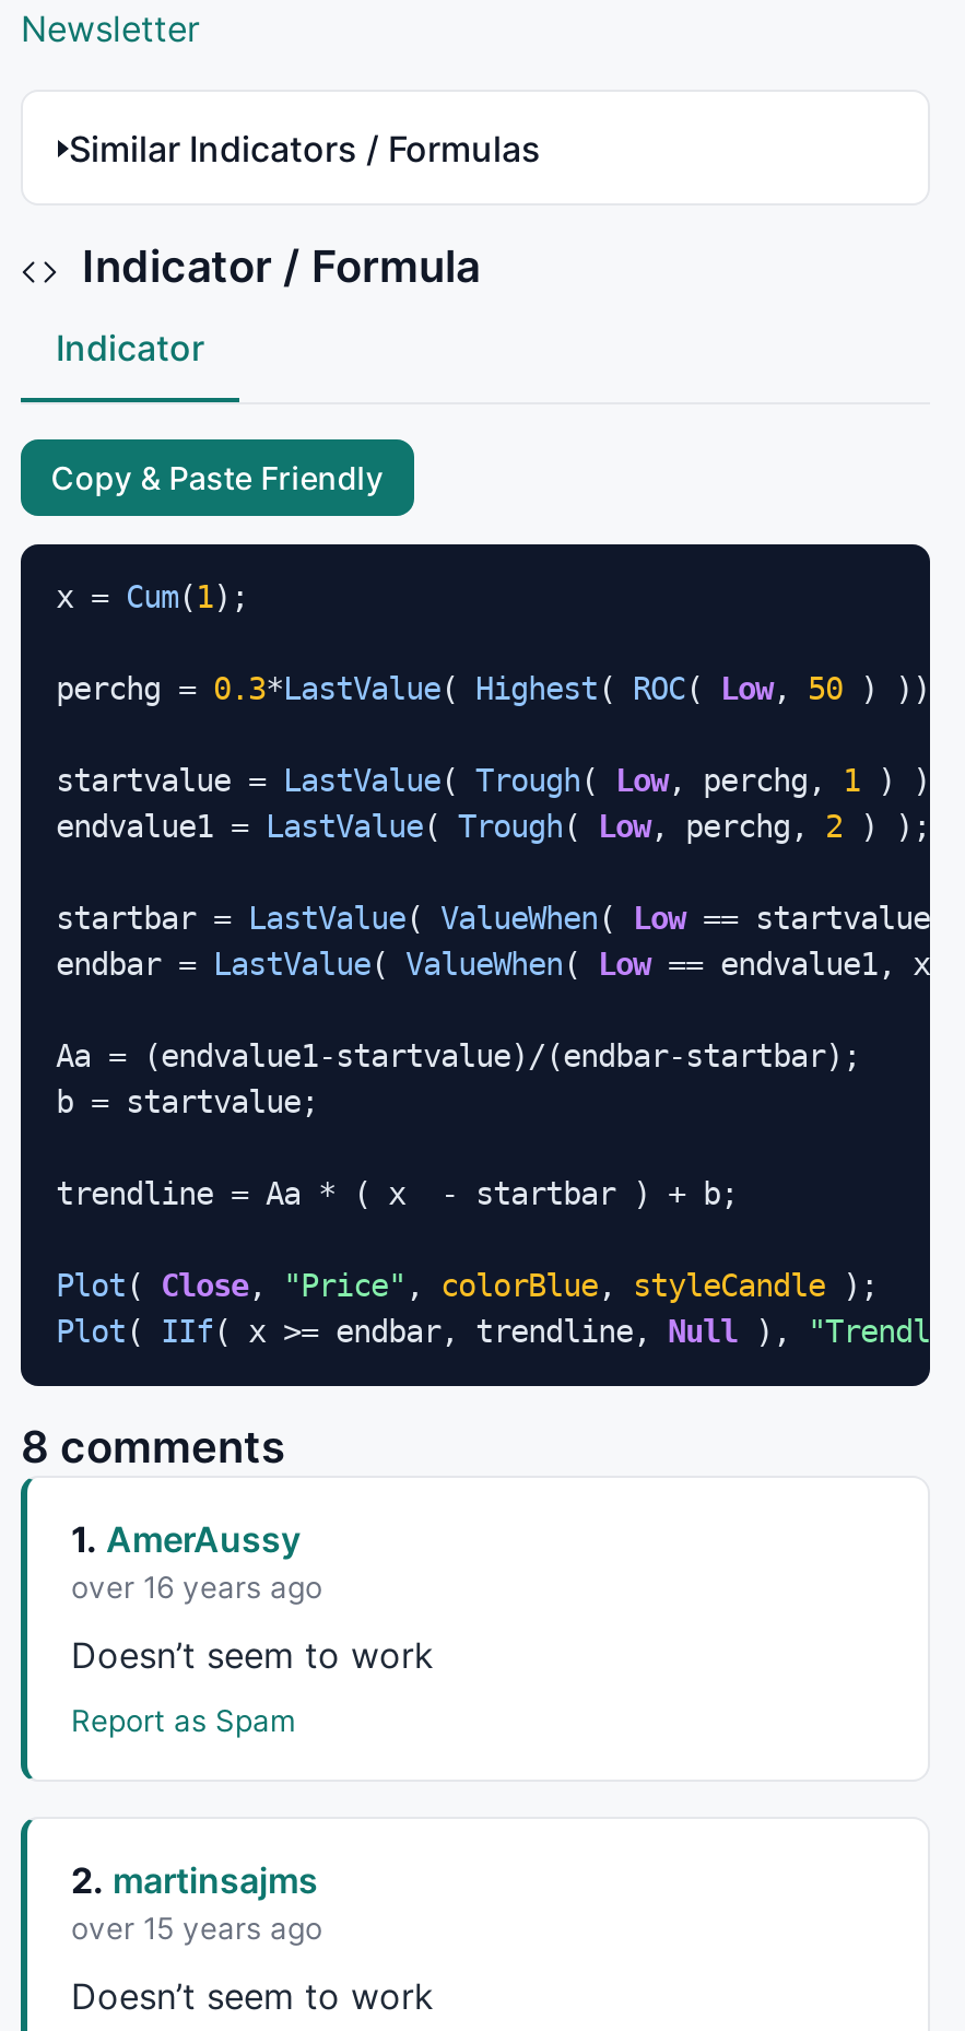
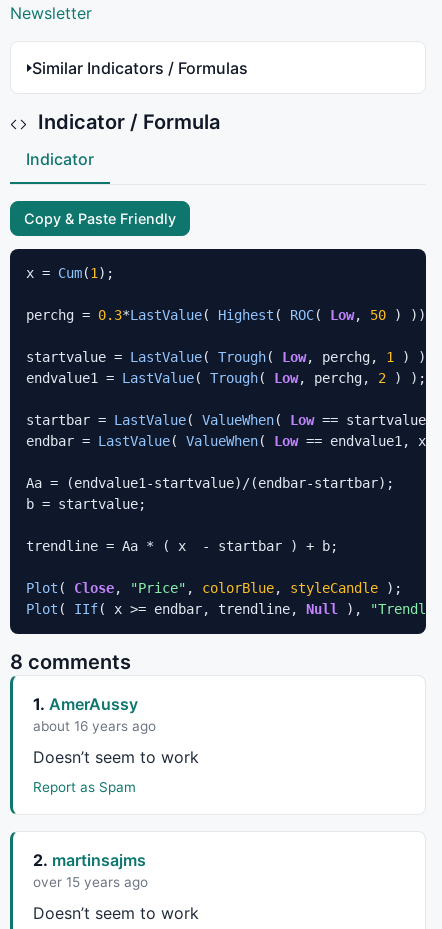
[71,1569,322,1604] over 16 years ago -> [33,717,156,733] about 16 years ago

